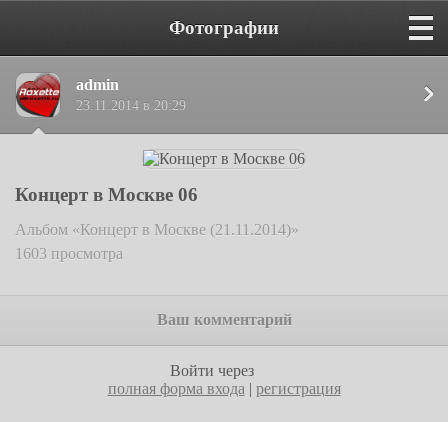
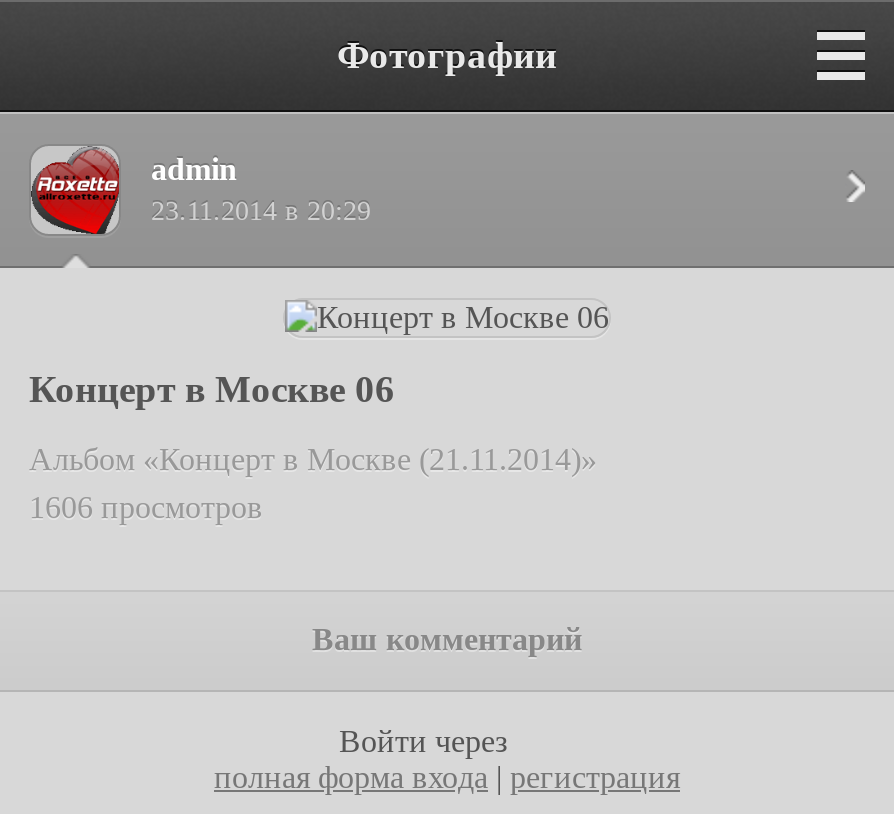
[15,245,123,262] 1603 просмотра -> [29,490,263,524] 1606 просмотров

